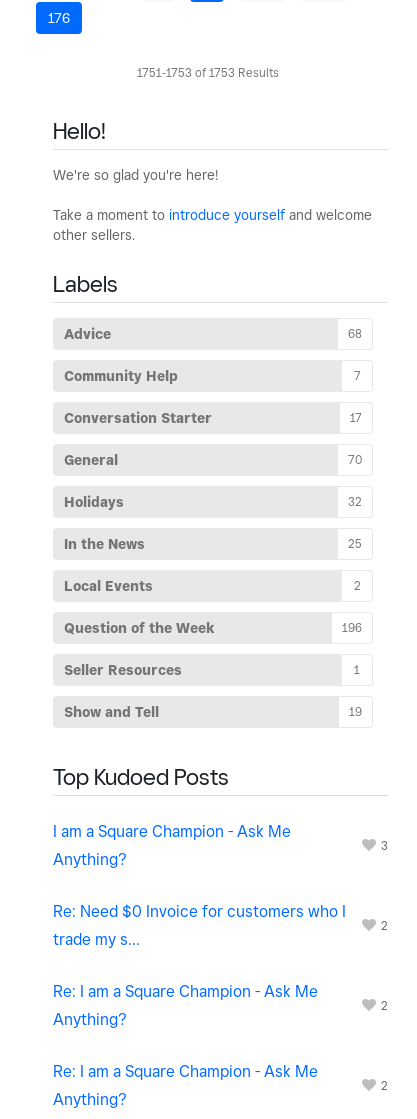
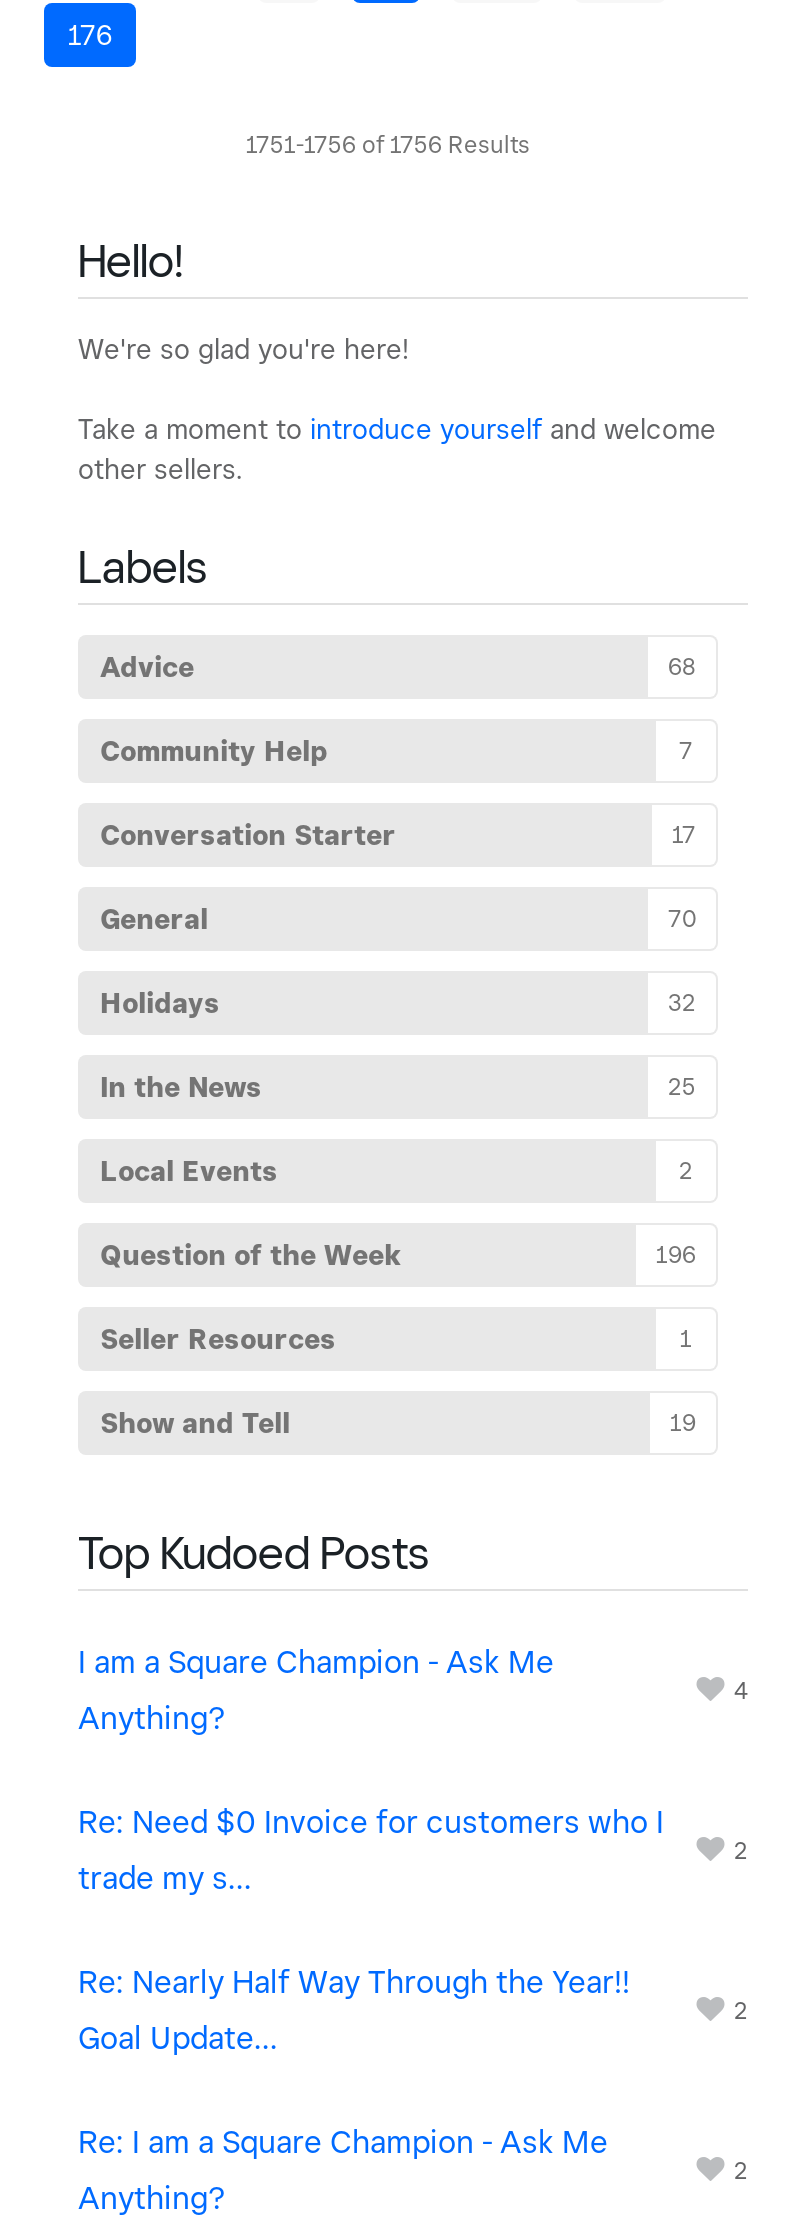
[137,65,279,80] 1751-1753 of 1753 Results -> [246,130,530,160] 1751-1756 of 1756 Results
[381,838,388,853] 3 -> [734,1676,748,1706] 4
[53,982,318,1001] Re: I am a Square Champion - Ask Me -> [78,1964,630,2002] Re: Nearly Half Way Through the Year!!
[53,1010,127,1029] Anything? -> [78,2020,278,2058] Goal Update...

